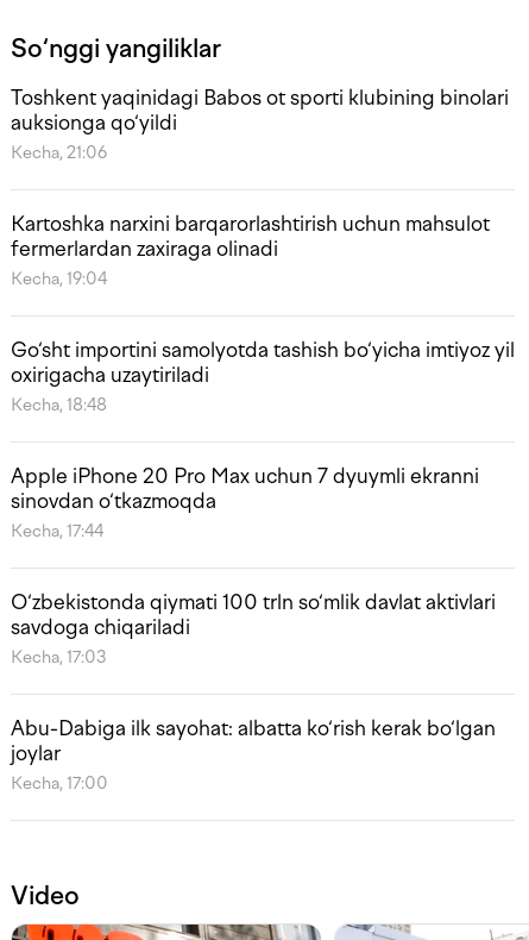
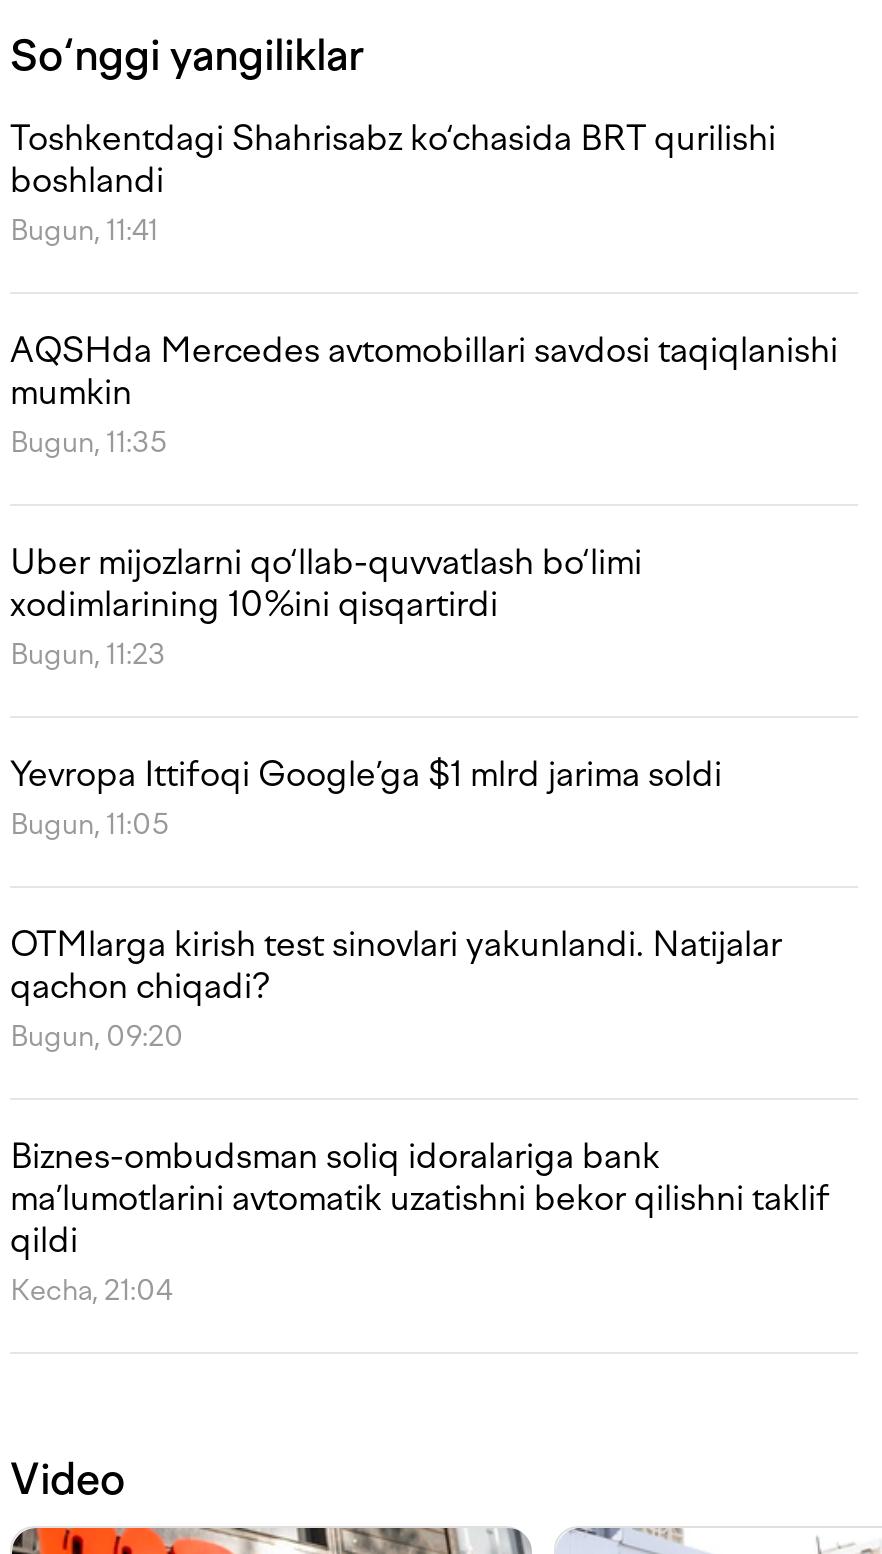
[11,86,509,163] Toshkent yaqinidagi Babos ot sporti klubining binolari | auksionga qo‘yildi | Kecha, 21:06 -> [10,119,776,249] Toshkentdagi Shahrisabz ko‘chasida BRT qurilishi | boshlandi | Bugun, 11:41
[11,212,490,290] Kartoshka narxini barqarorlashtirish uchun mahsulot | fermerlardan zaxiraga olinadi | Kecha, 19:04 -> [10,331,838,461] AQSHda Mercedes avtomobillari savdosi taqiqlanishi | mumkin | Bugun, 11:35
[11,338,515,416] Go‘sht importini samolyotda tashish bo‘yicha imtiyoz yil | oxirigacha uzaytiriladi | Kecha, 18:48 -> [10,543,642,673] Uber mijozlarni qo‘llab-quvvatlash bo‘limi | xodimlarining 10%ini qisqartirdi | Bugun, 11:23
[11,465,479,542] Apple iPhone 20 Pro Max uchun 7 dyuymli ekranni | sinovdan o‘tkazmoqda | Kecha, 17:44 -> [10,755,722,843] Yevropa Ittifoqi Google’ga $1 mlrd jarima soldi | Bugun, 11:05
[11,591,496,668] O‘zbekistonda qiymati 100 trln so‘mlik davlat aktivlari | savdoga chiqariladi | Kecha, 17:03 -> [10,925,782,1055] OTMlarga kirish test sinovlari yakunlandi. Natijalar | qachon chiqadi? | Bugun, 09:20
[11,717,496,794] Abu-Dabiga ilk sayohat: albatta ko‘rish kerak bo‘lgan | joylar | Kecha, 17:00 -> [10,1137,830,1309] Biznes-ombudsman soliq idoralariga bank | ma’lumotlarini avtomatik uzatishni bekor qilishni taklif | qildi | Kecha, 21:04

